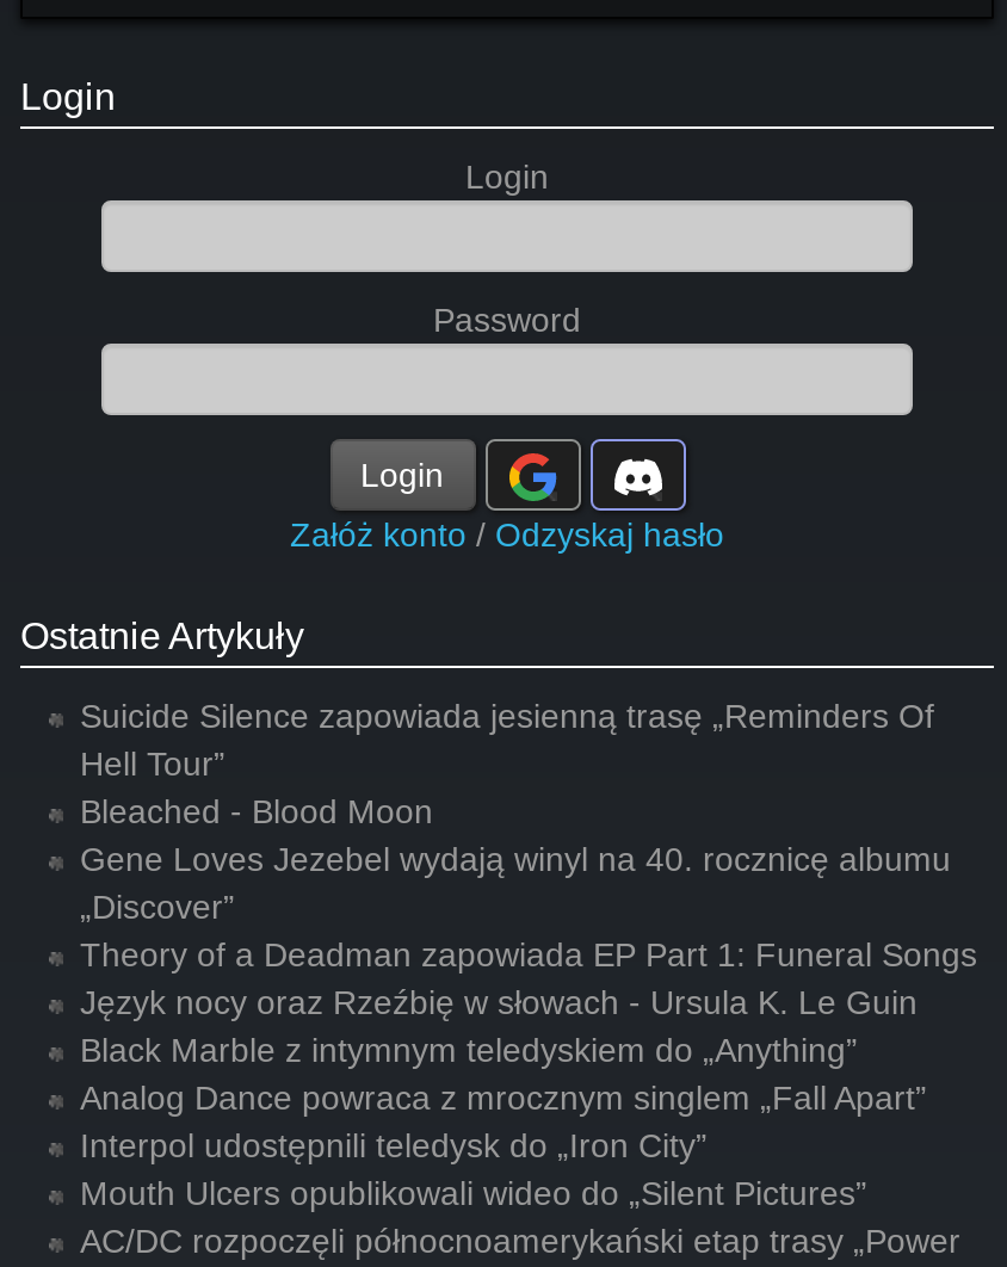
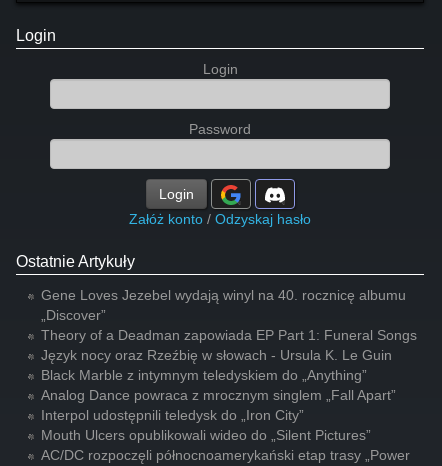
[80,697,934,830] Suicide Silence zapowiada jesienną trasę „Reminders Of | Hell Tour” | Bleached - Blood Moon -> none

